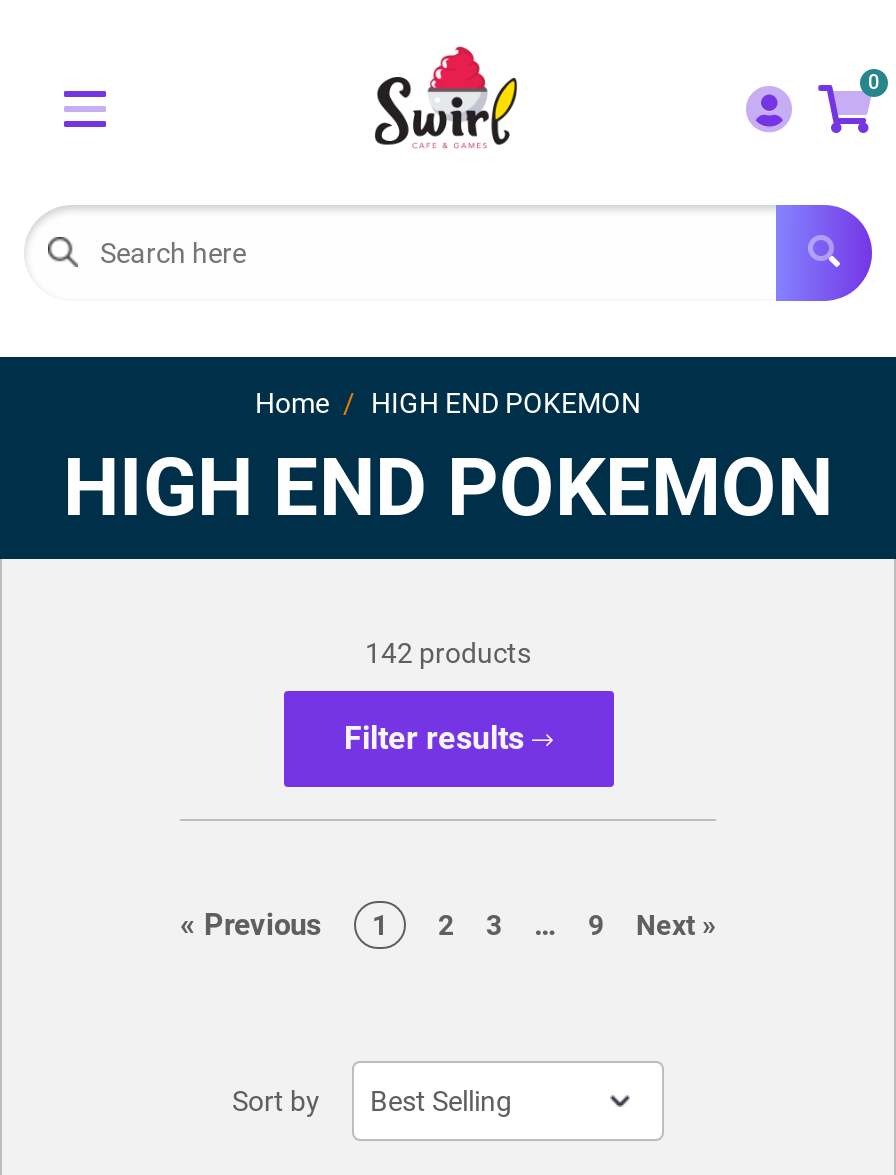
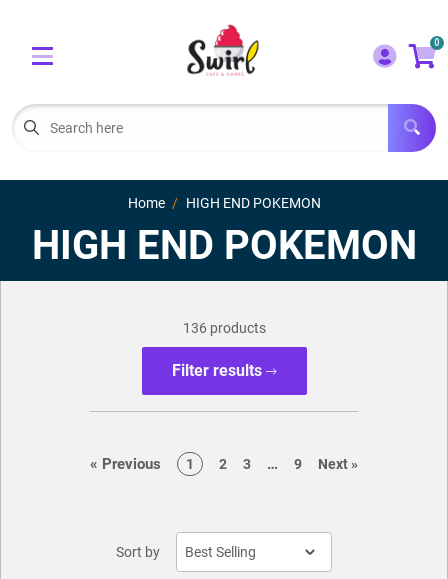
[365,637,531,669] 142 products -> [182,320,265,336] 136 products

